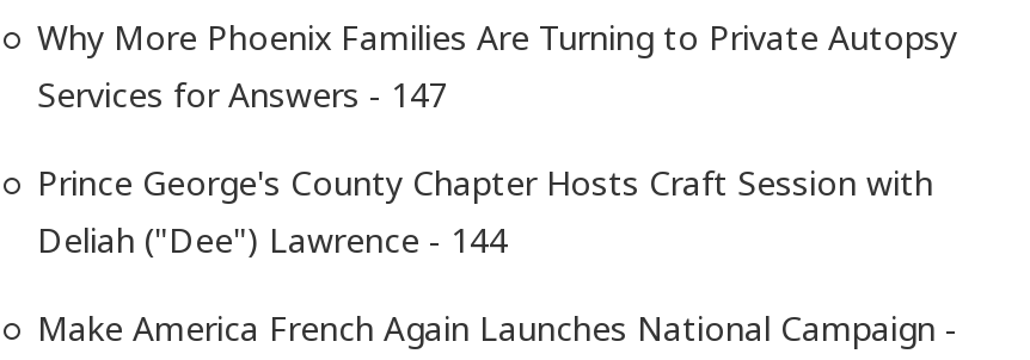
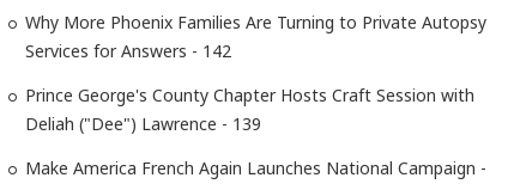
[37,72,448,117] Services for Answers - 147 -> [26,39,232,62] Services for Answers - 142
[37,217,508,262] Deliah ("Dee") Lawrence - 144 -> [26,112,262,135] Deliah ("Dee") Lawrence - 139

